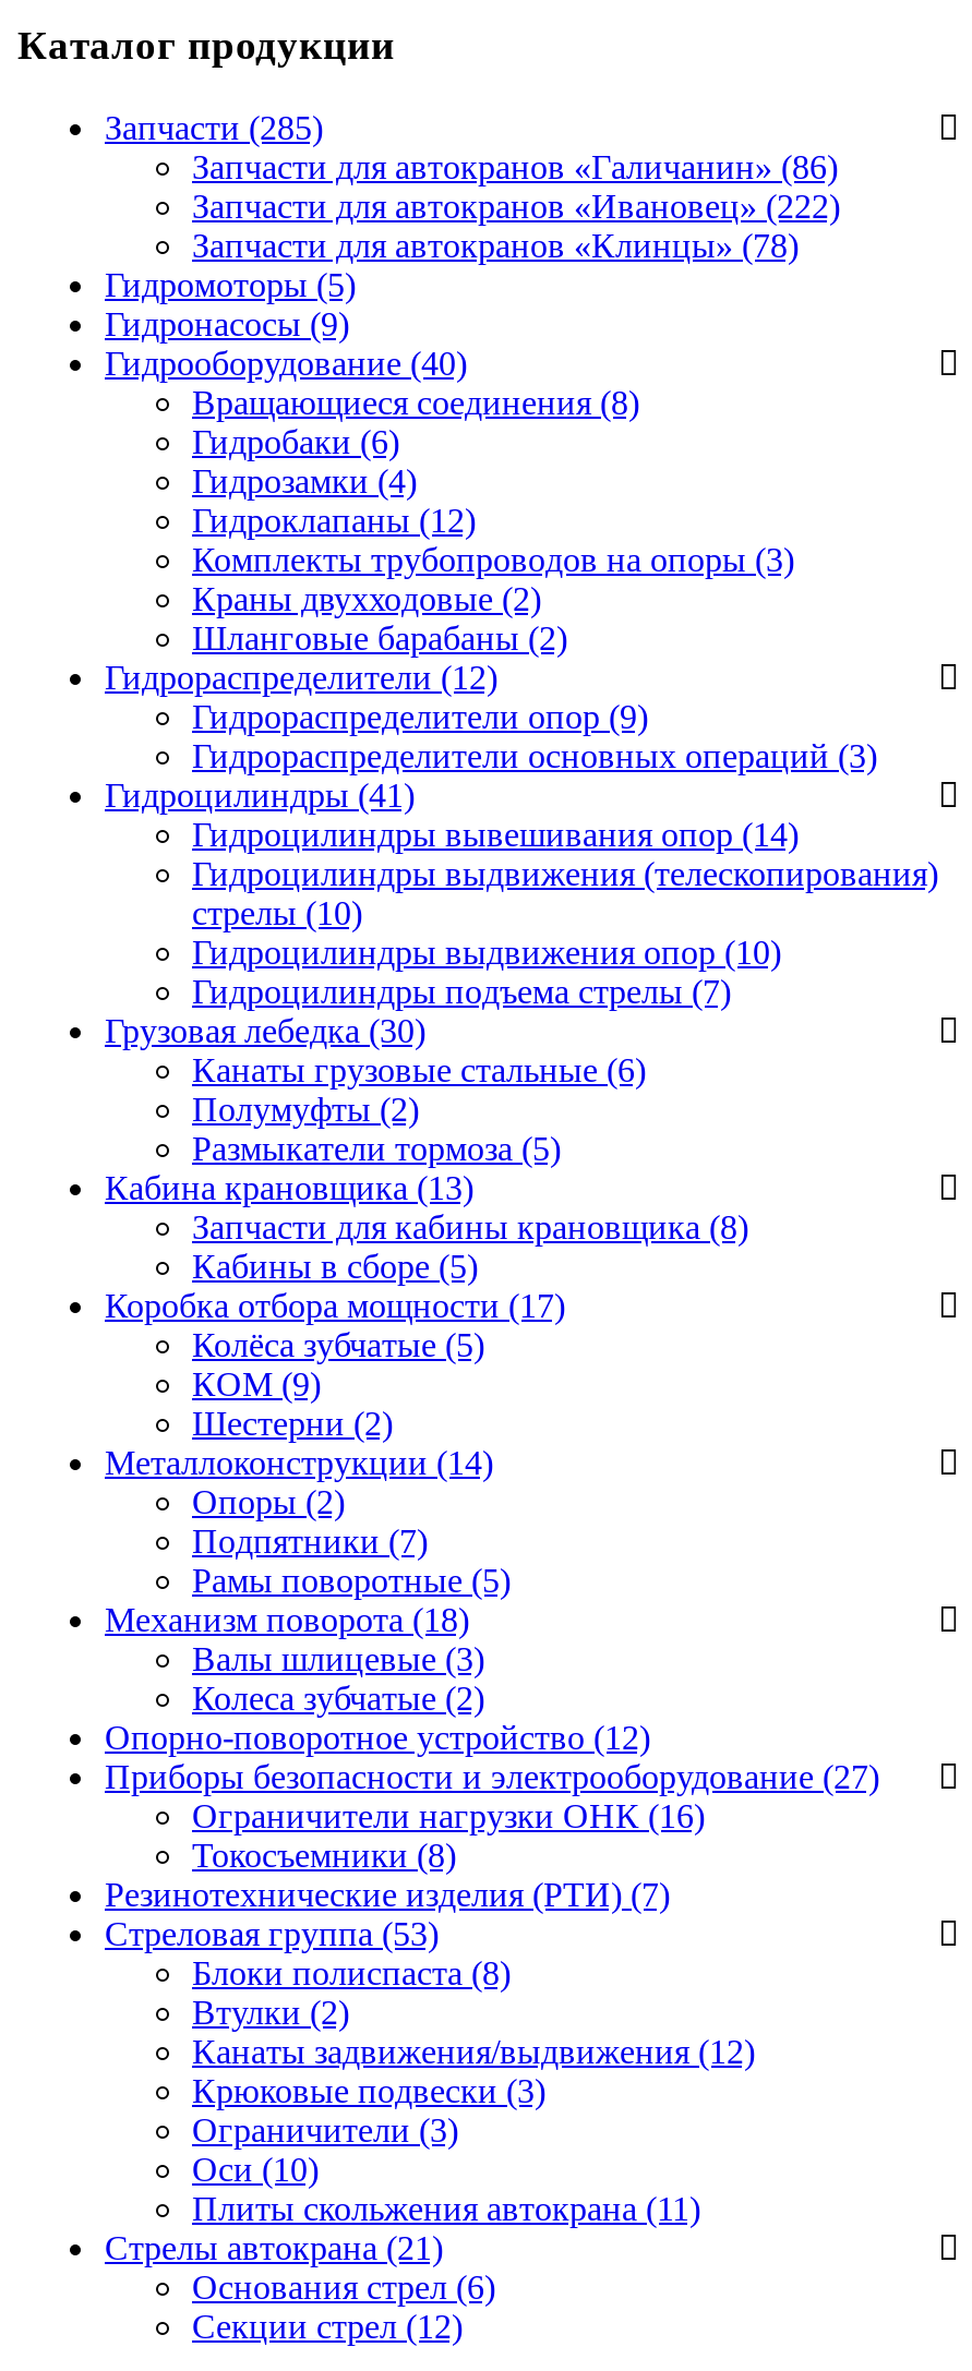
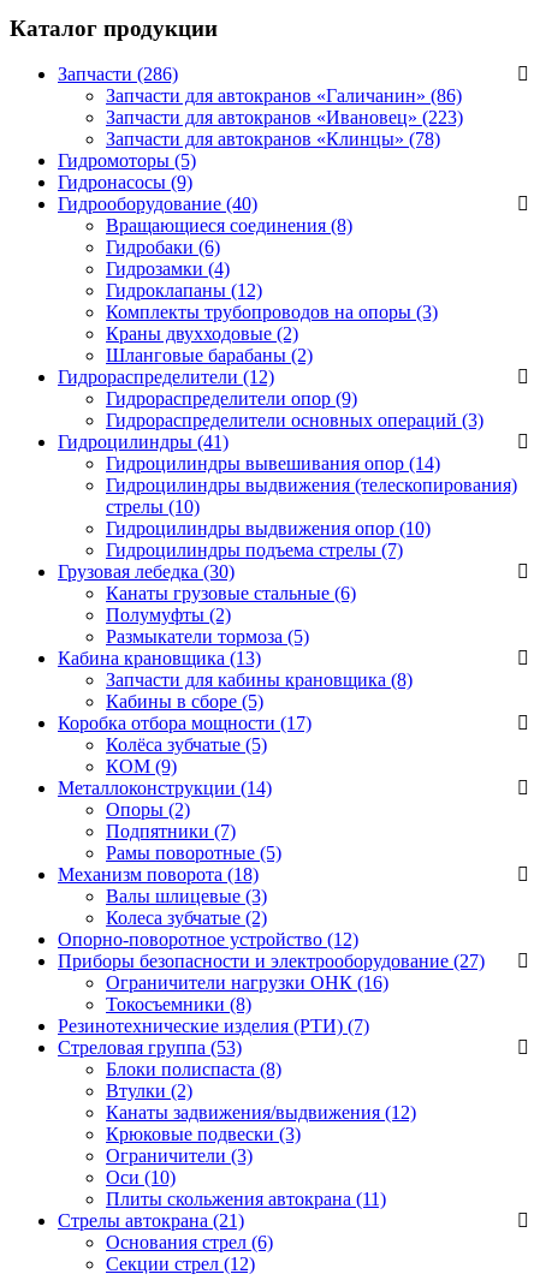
[105,110,323,147] Запчасти (285) -> [58,64,178,85] Запчасти (286)
[192,188,840,226] Запчасти для автокранов «Ивановец» (222) -> [106,107,463,128] Запчасти для автокранов «Ивановец» (223)
[192,1406,393,1443] Шестерни (2) -> none

